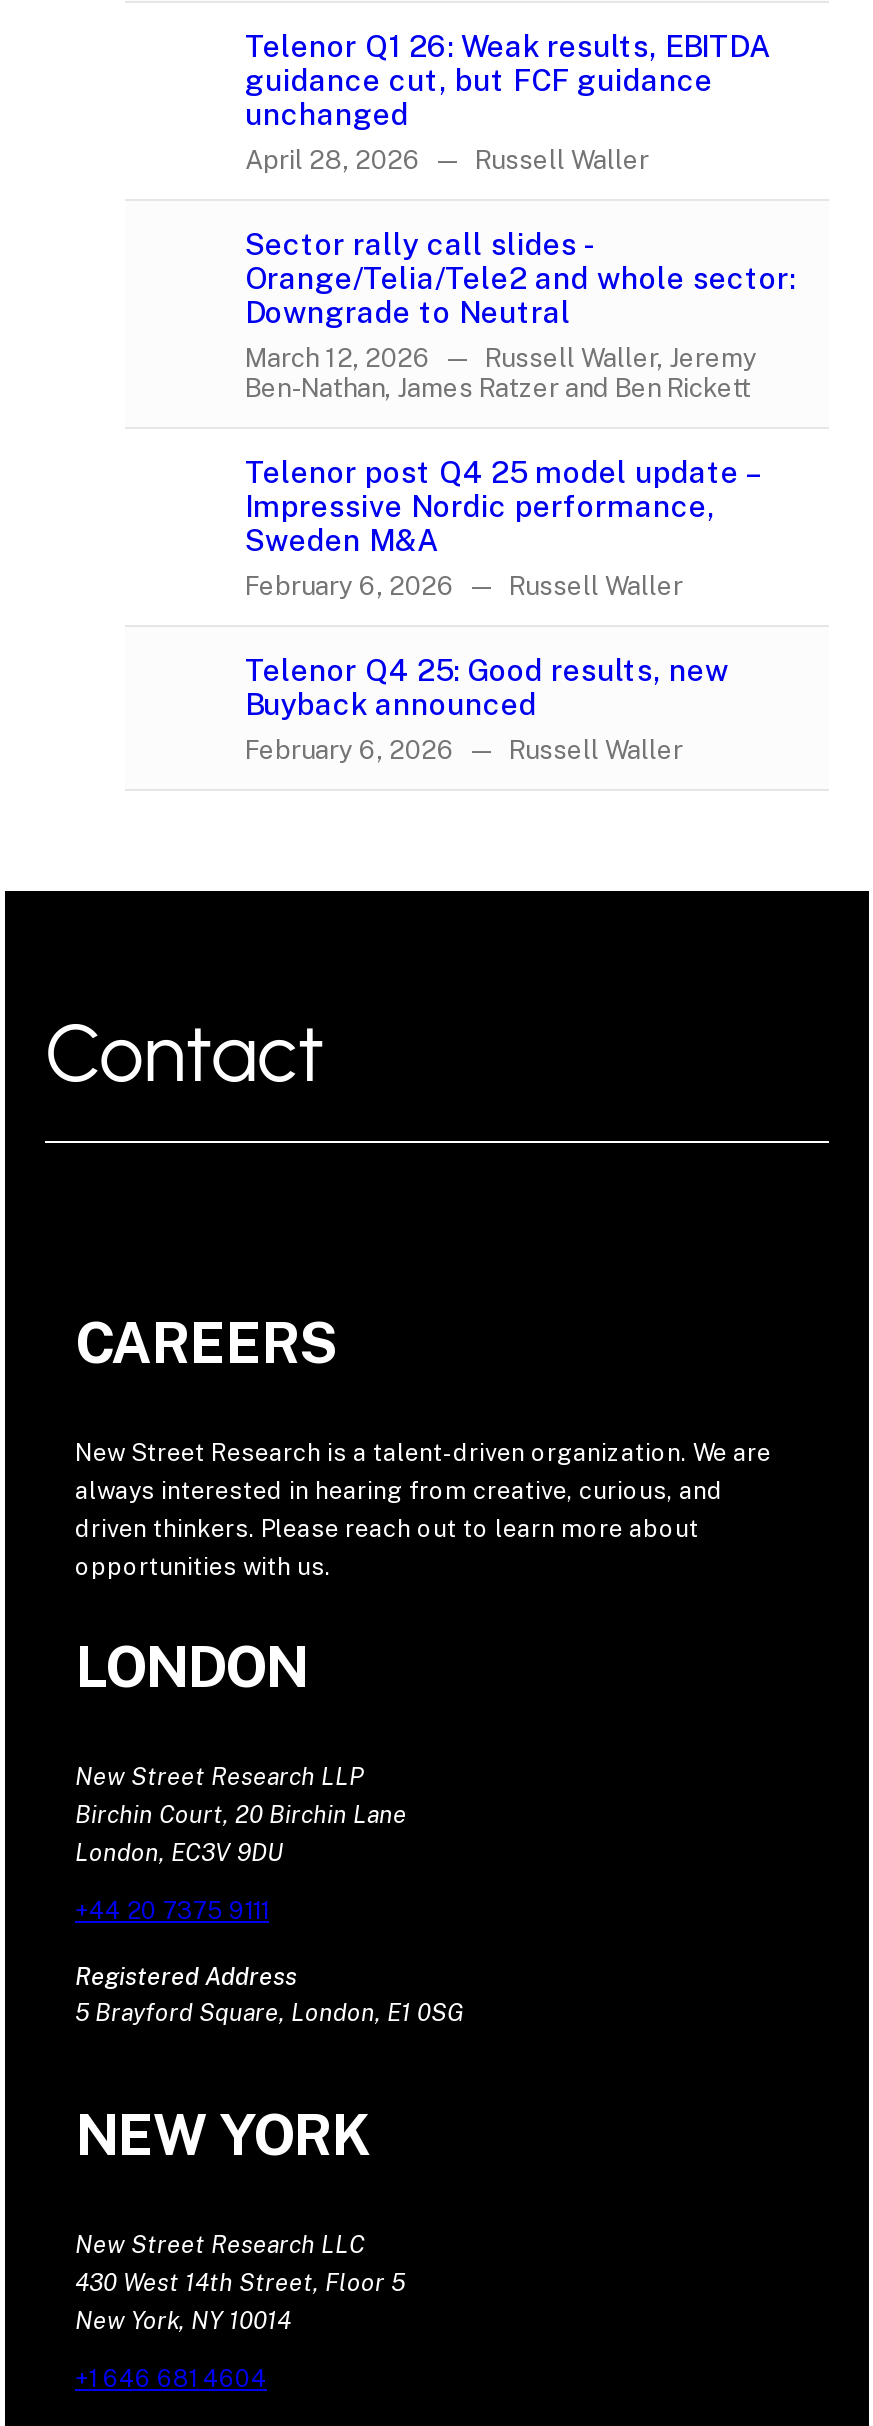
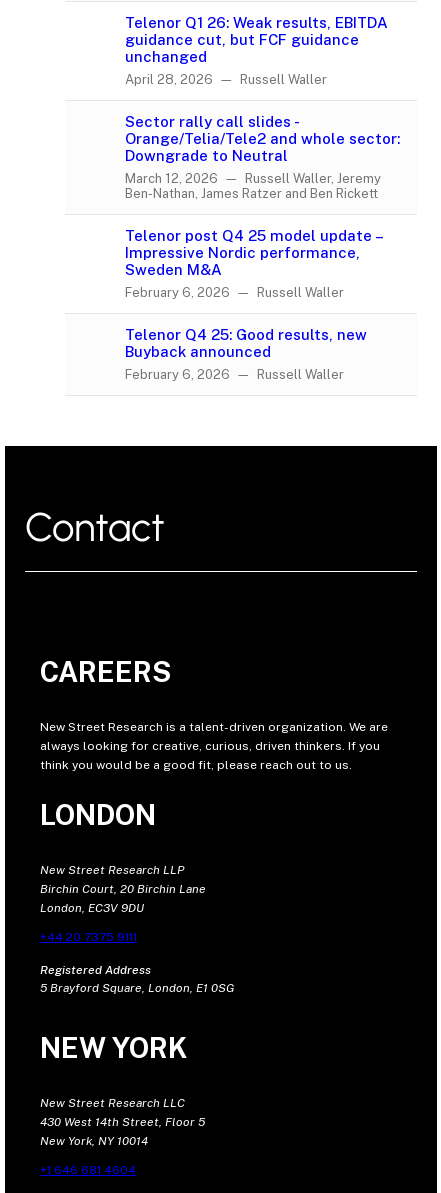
[75,1478,723,1582] always interested in hearing from creative, curious, and | driven thinkers. Please reach out to learn more about | opportunities with us. -> [40,739,380,772] always looking for creative, curious, driven thinkers. If you | think you would be a good fit, please reach out to us.

